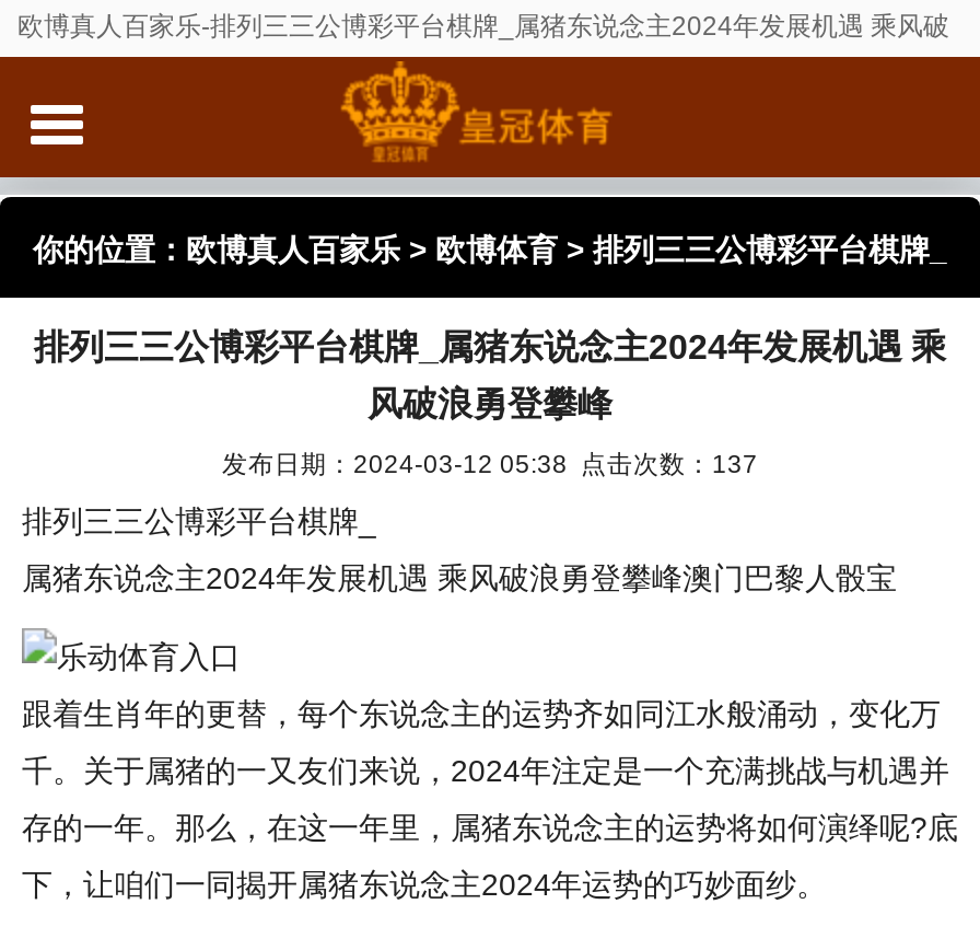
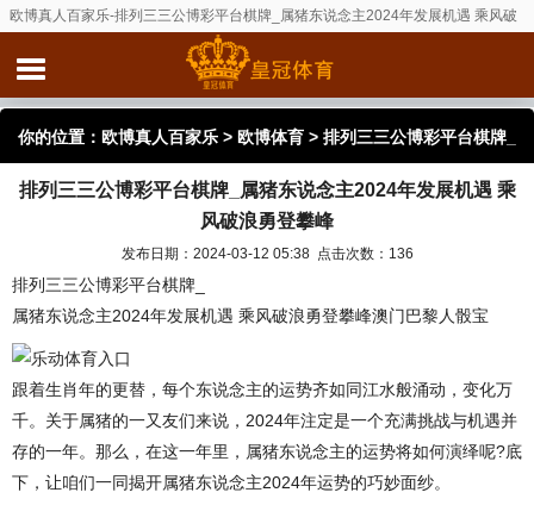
[222,449,758,477] 发布日期：2024-03-12 05:38 点击次数：137 -> [121,245,413,261] 发布日期：2024-03-12 05:38 点击次数：136

